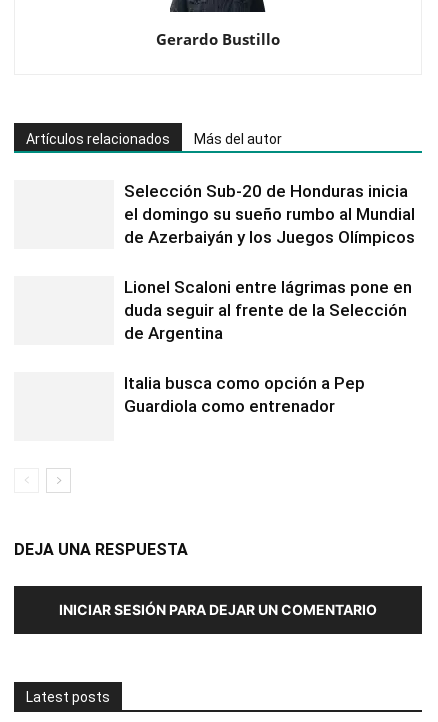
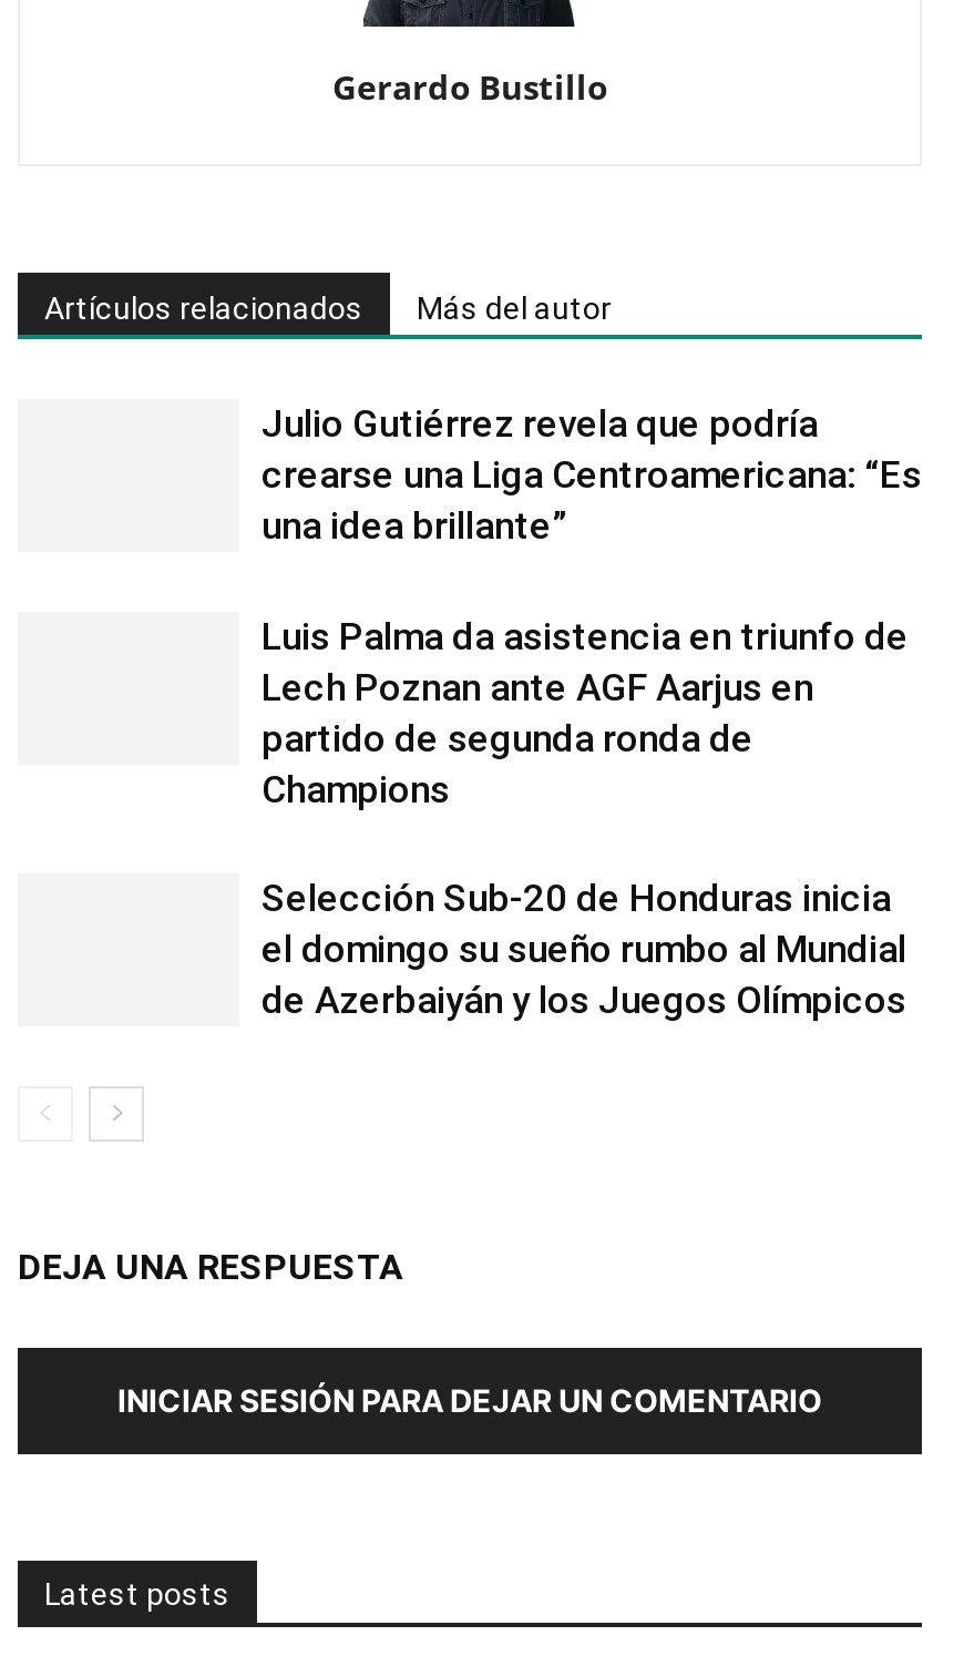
none -> [261,401,922,811] Julio Gutiérrez revela que podría | crearse una Liga Centroamericana: “Es | una idea brillante” | Luis Palma da asistencia en triunfo de | Lech Poznan ante AGF Aarjus en | partido de segunda ronda de | Champions
moved [124,181,415,247] -> [261,876,906,1022]: Selección Sub-20 de Honduras inicia | el domingo su sueño rumbo al Mundial | de Azerbaiyán y los Juegos Olímpicos
[124,277,412,416] Lionel Scaloni entre lágrimas pone en | duda seguir al frente de la Selección | de Argentina | Italia busca como opción a Pep | Guardiola como entrenador -> none

